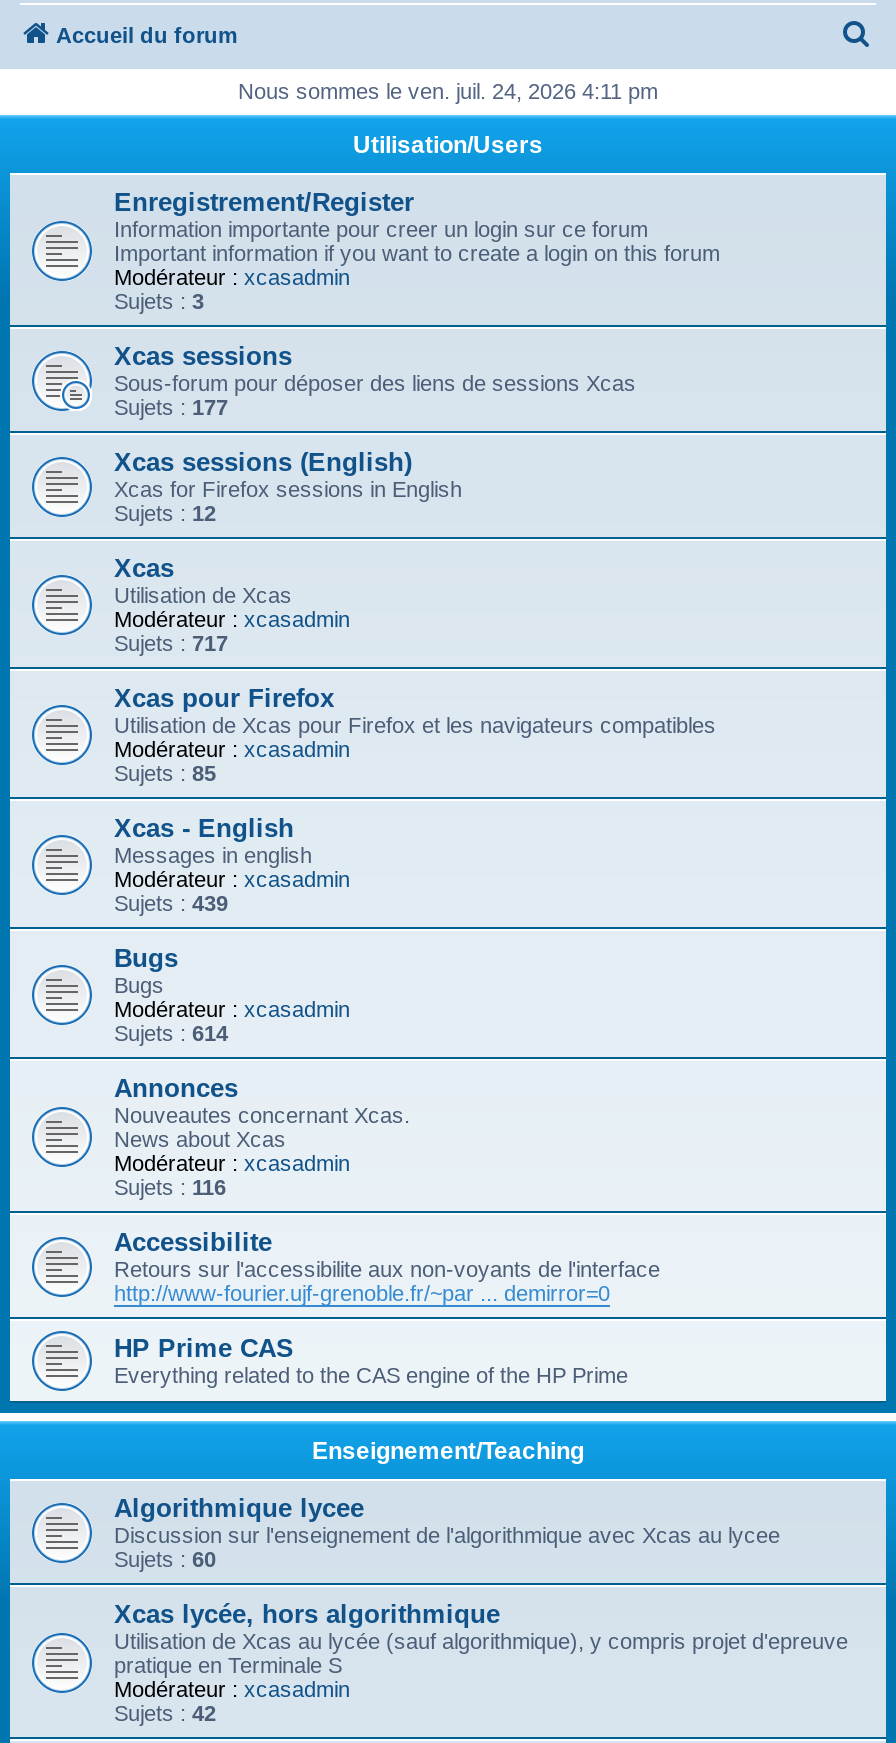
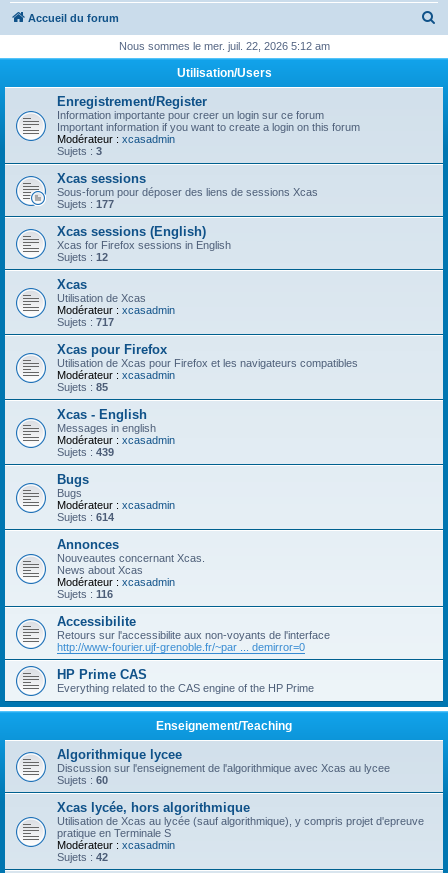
[238,79,658,103] Nous sommes le ven. juil. 24, 2026 4:11 pm -> [118,40,329,52] Nous sommes le mer. juil. 22, 2026 5:12 am

